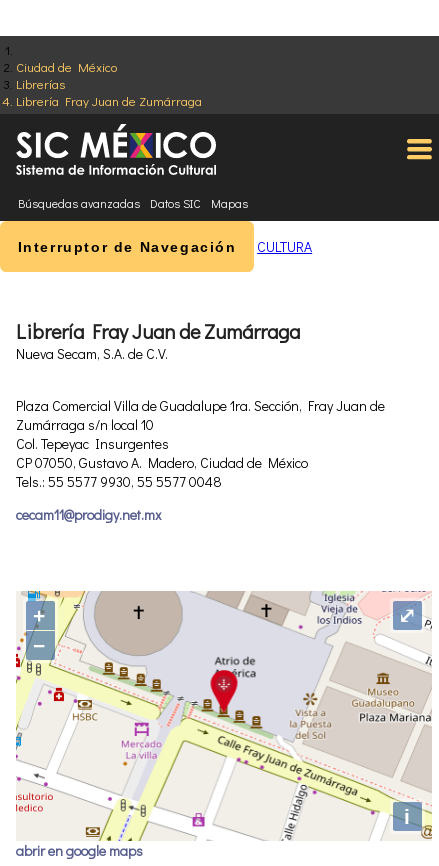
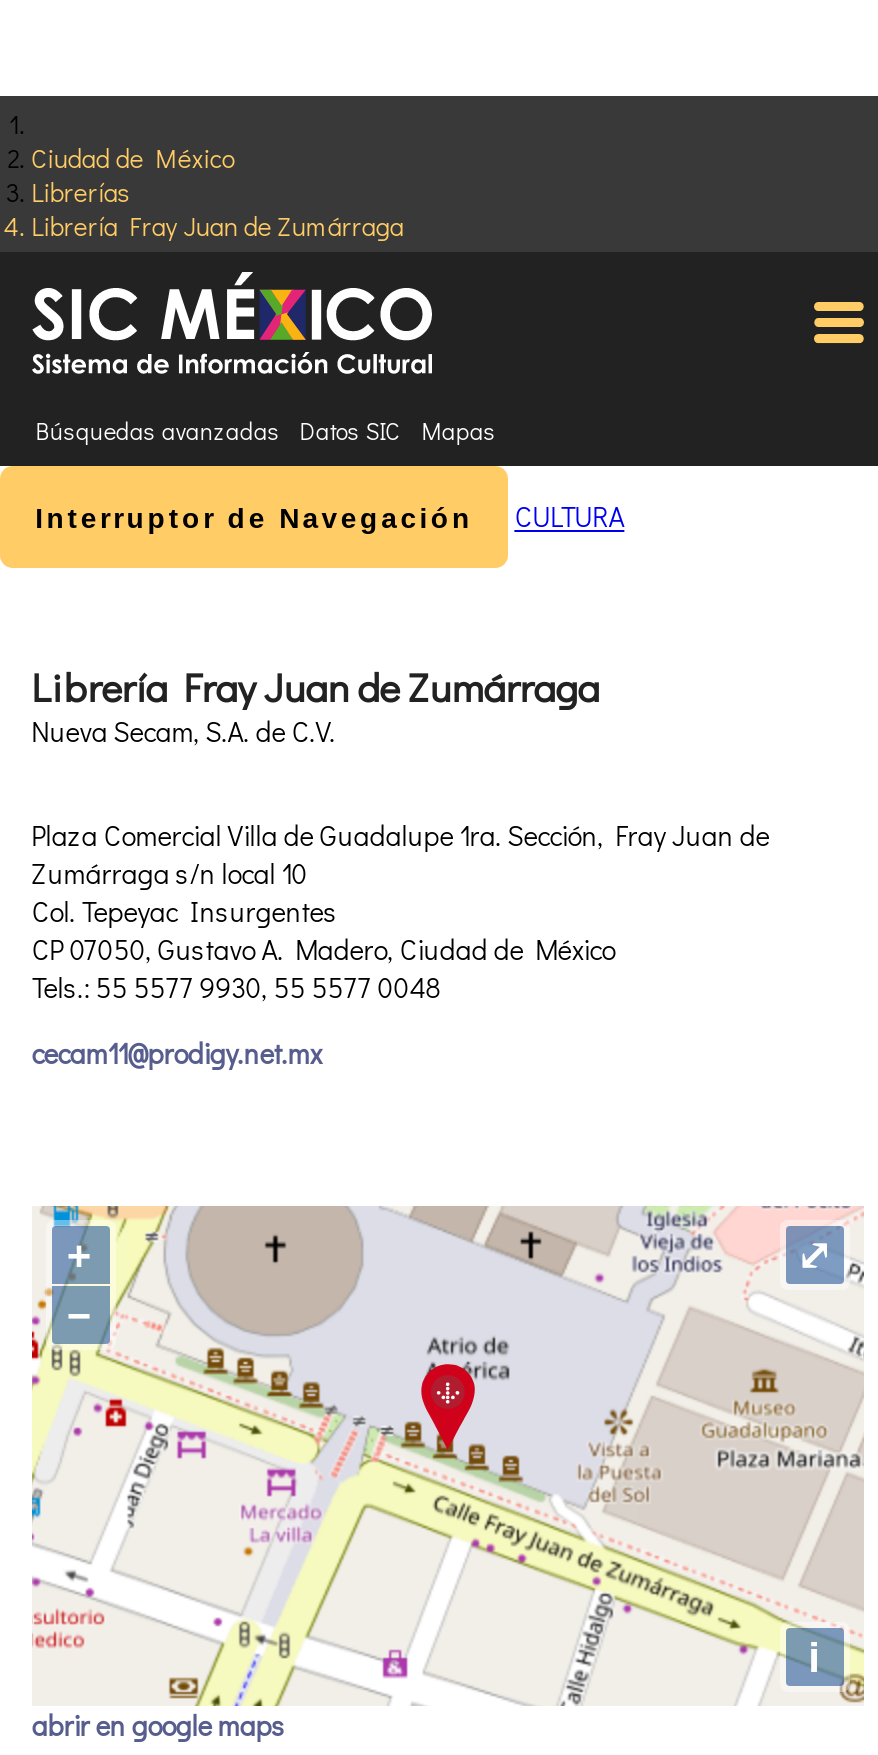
[64,699,103,750] [image] -> [126,1424,208,1528] [image]

